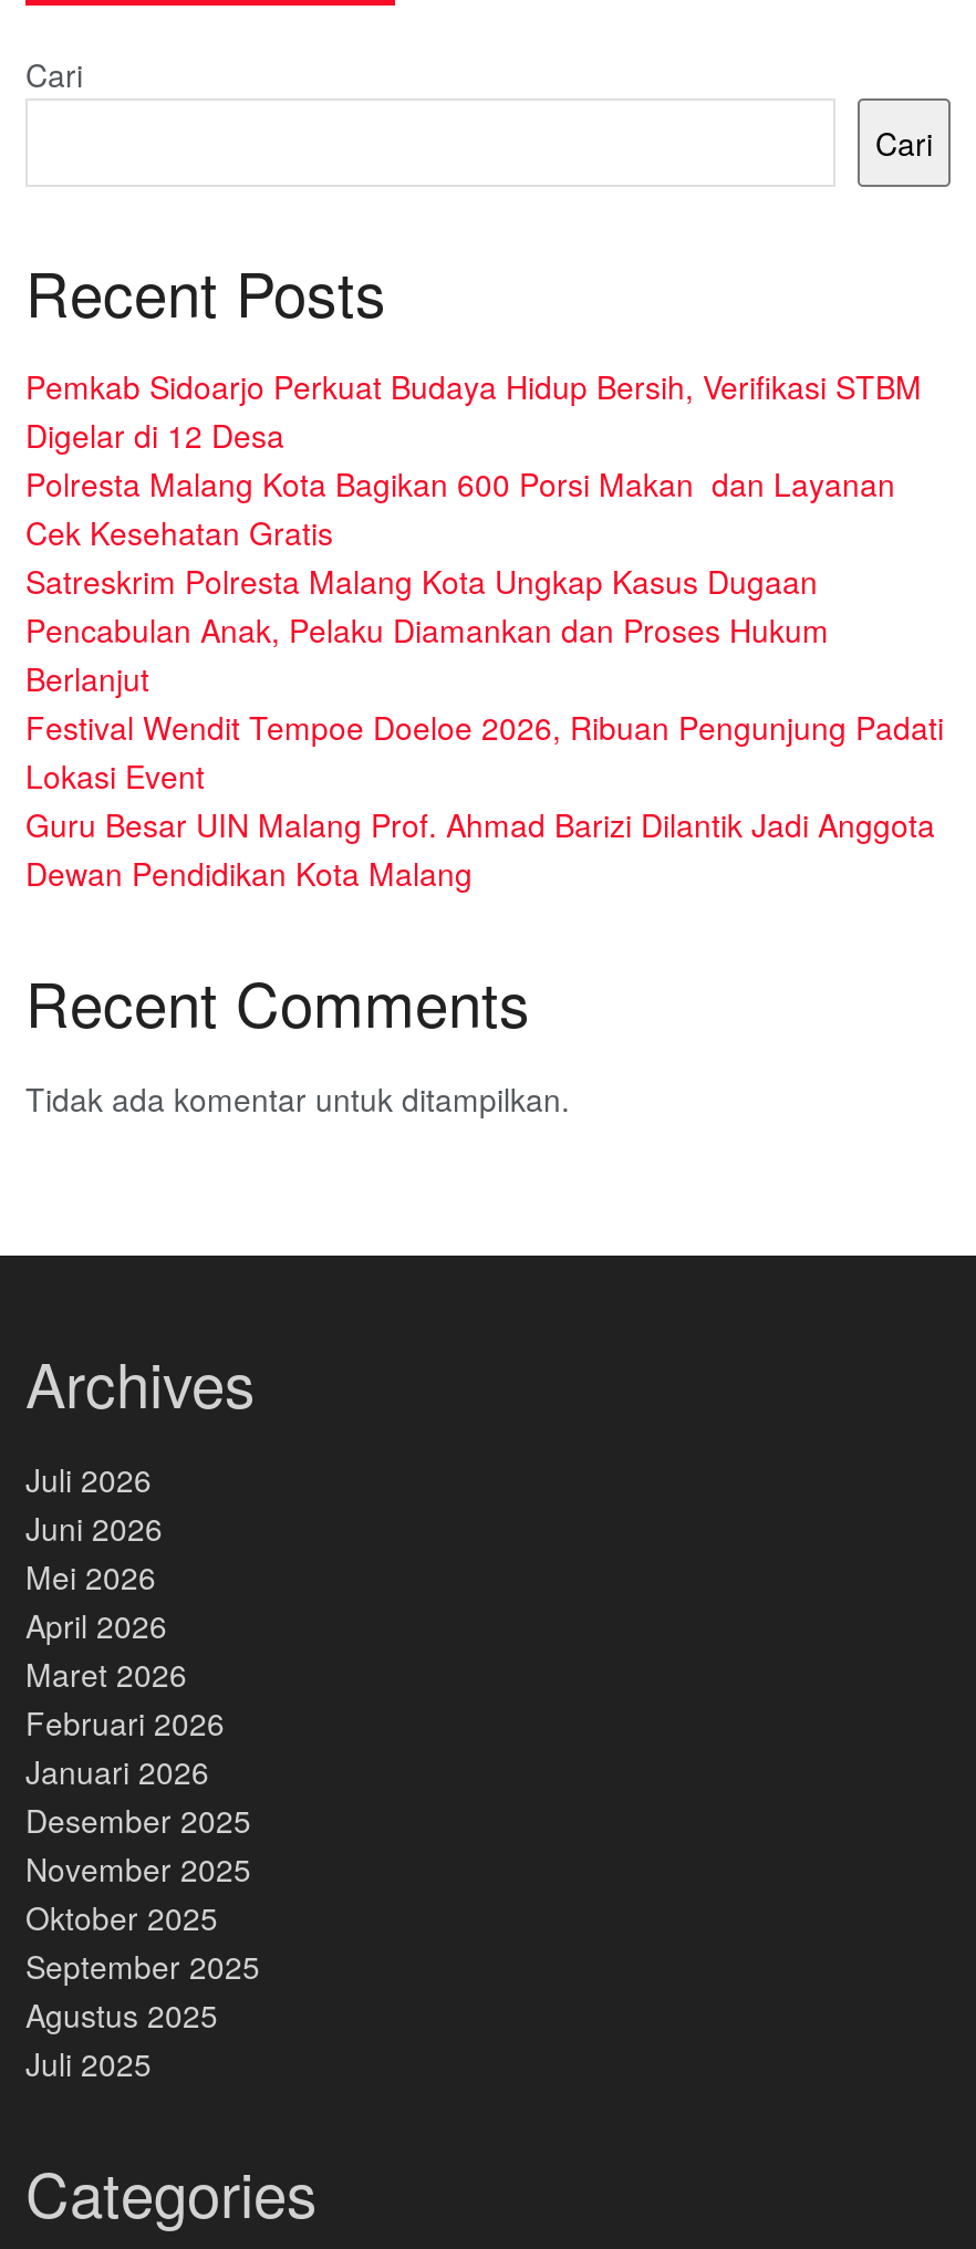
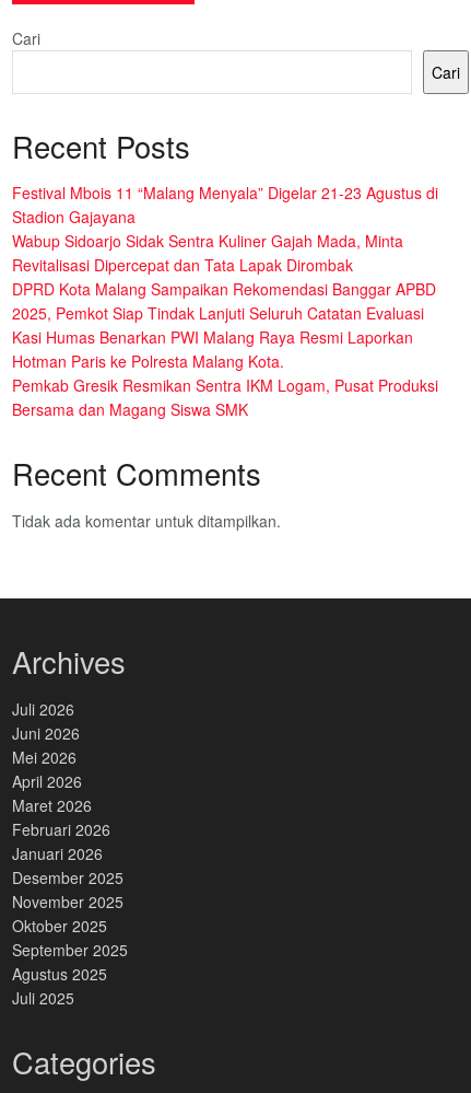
[25,365,944,896] Pemkab Sidoarjo Perkuat Budaya Hidup Bersih, Verifikasi STBM | Digelar di 12 Desa | Polresta Malang Kota Bagikan 600 Porsi Makan dan Layanan | Cek Kesehatan Gratis | Satreskrim Polresta Malang Kota Ungkap Kasus Dugaan | Pencabulan Anak, Pelaku Diamankan dan Proses Hukum | Berlanjut | Festival Wendit Tempoe Doeloe 2026, Ribuan Pengunjung Padati | Lokasi Event | Guru Besar UIN Malang Prof. Ahmad Barizi Dilantik Jadi Anggota | Dewan Pendidikan Kota Malang -> [12,182,438,421] Festival Mbois 11 “Malang Menyala” Digelar 21-23 Agustus di | Stadion Gajayana | Wabup Sidoarjo Sidak Sentra Kuliner Gajah Mada, Minta | Revitalisasi Dipercepat dan Tata Lapak Dirombak | DPRD Kota Malang Sampaikan Rekomendasi Banggar APBD | 2025, Pemkot Siap Tindak Lanjuti Seluruh Catatan Evaluasi | Kasi Humas Benarkan PWI Malang Raya Resmi Laporkan | Hotman Paris ke Polresta Malang Kota. | Pemkab Gresik Resmikan Sentra IKM Logam, Pusat Produksi | Bersama dan Magang Siswa SMK

